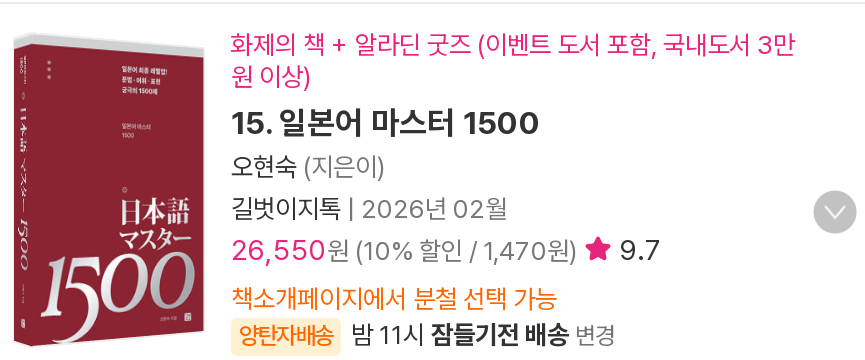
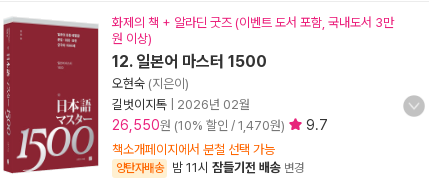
[231,104,541,142] 15. 일본어 마스터 1500 -> [112,52,267,71] 12. 일본어 마스터 1500

